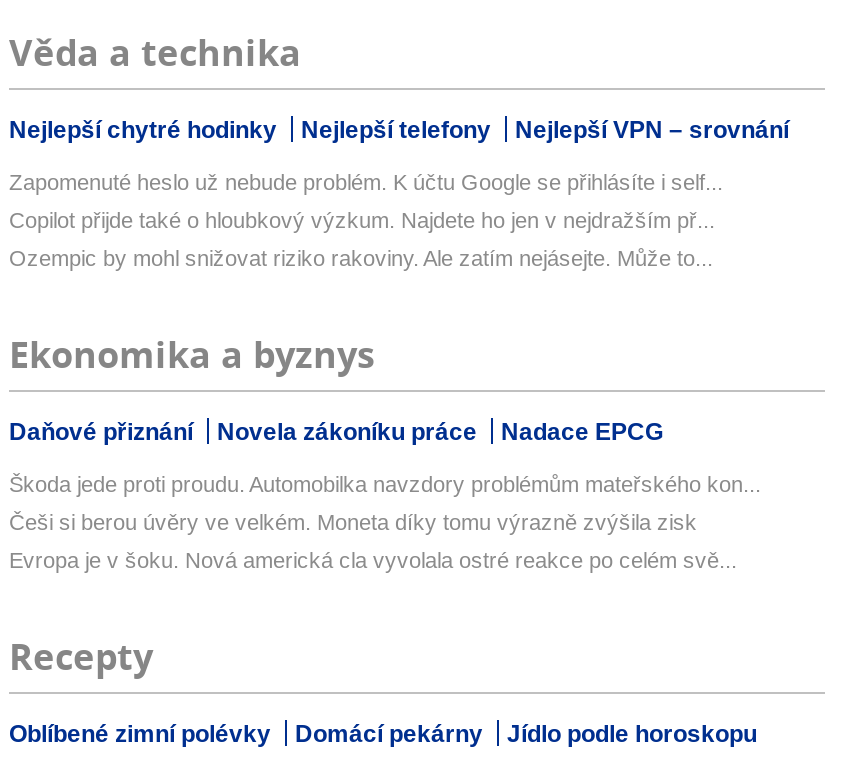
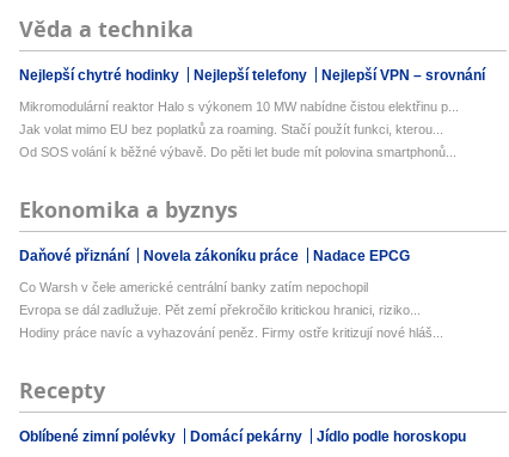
[9,170,723,194] Zapomenuté heslo už nebude problém. K účtu Google se přihlásíte i self... -> [19,100,459,114] Mikromodulární reaktor Halo s výkonem 10 MW nabídne čistou elektřinu p...
[9,208,715,232] Copilot přijde také o hloubkový výzkum. Najdete ho jen v nejdražším př... -> [19,122,443,137] Jak volat mimo EU bez poplatků za roaming. Stačí použít funkci, kterou...
[9,246,713,270] Ozempic by mohl snižovat riziko rakoviny. Ale zatím nejásejte. Může to... -> [19,145,456,159] Od SOS volání k běžné výbavě. Do pěti let bude mít polovina smartphonů...
[9,472,761,496] Škoda jede proti proudu. Automobilka navzdory problémům mateřského kon... -> [19,280,368,295] Co Warsh v čele americké centrální banky zatím nepochopil
[9,510,697,534] Češi si berou úvěry ve velkém. Moneta díky tomu výrazně zvýšila zisk -> [19,303,421,317] Evropa se dál zadlužuje. Pět zemí překročilo kritickou hranici, riziko...
[9,548,737,572] Evropa je v šoku. Nová americká cla vyvolala ostré reakce po celém svě... -> [19,326,443,340] Hodiny práce navíc a vyhazování peněz. Firmy ostře kritizují nové hláš...

